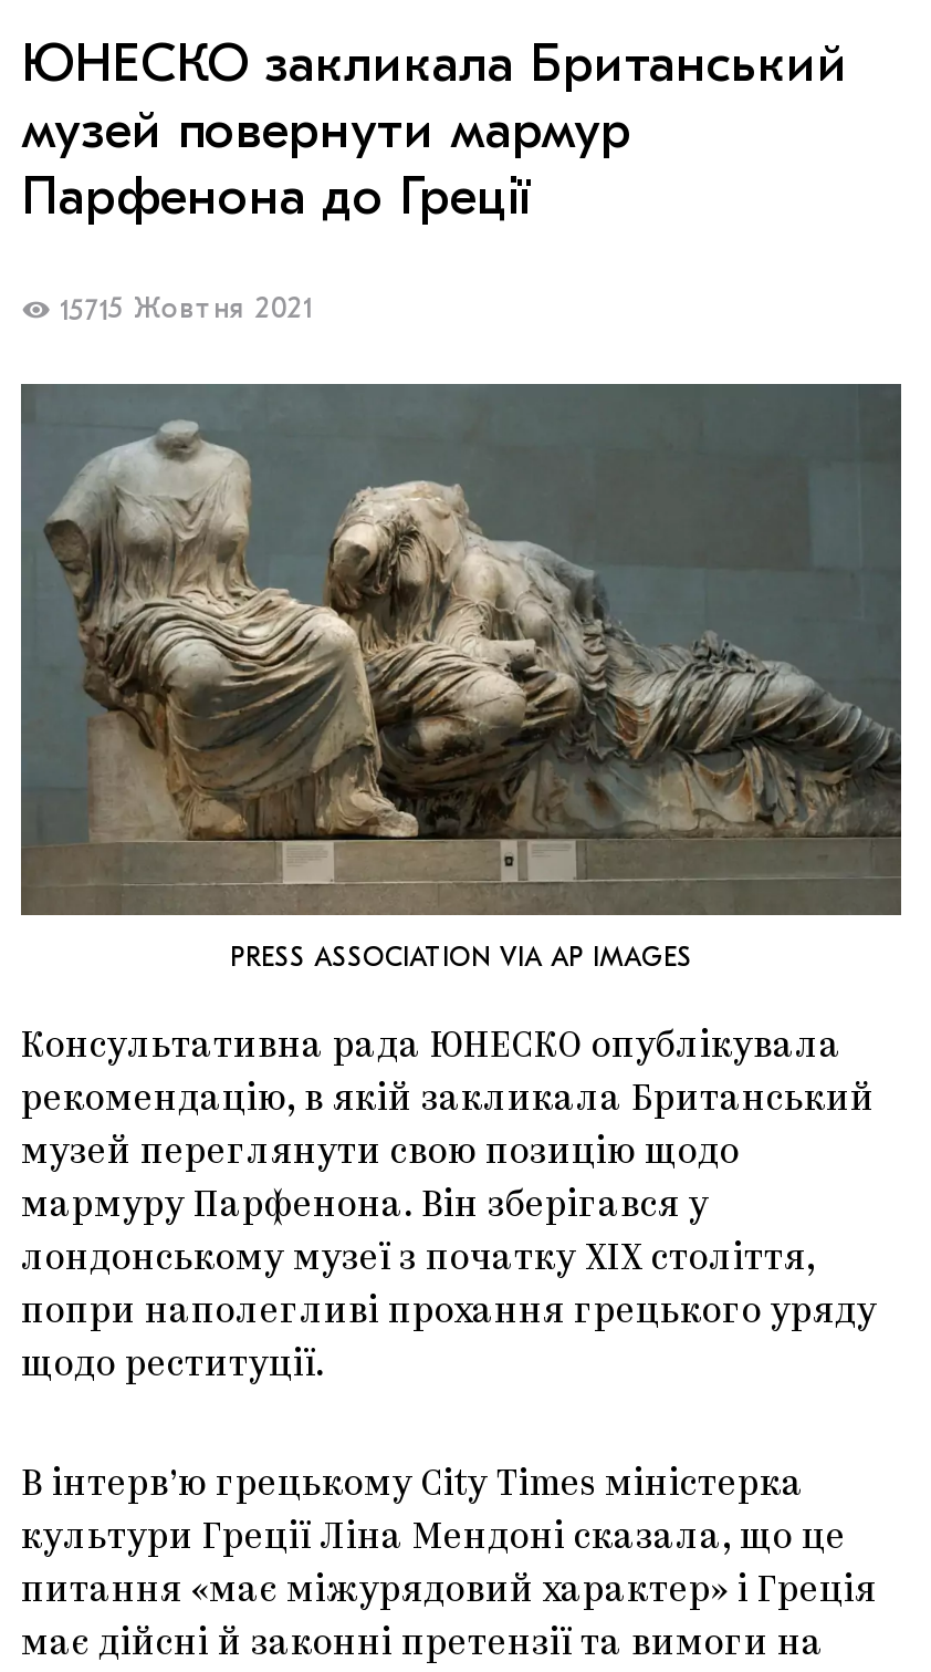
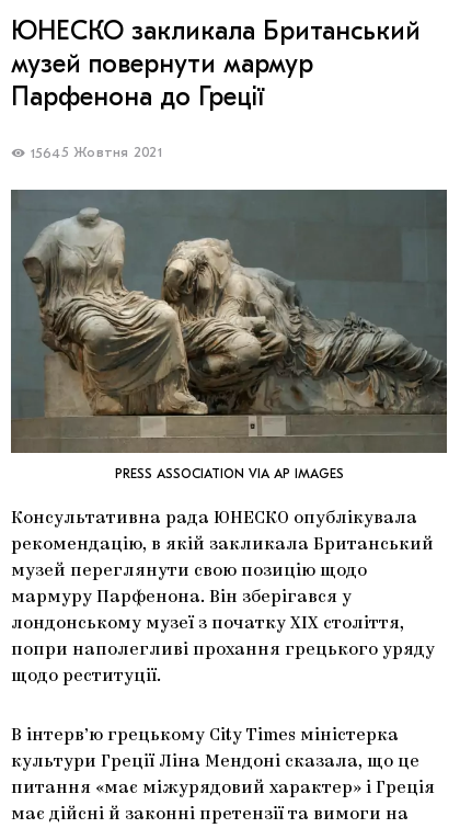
[60,290,312,327] 15715 Жовтня 2021 -> [30,143,162,161] 15645 Жовтня 2021

